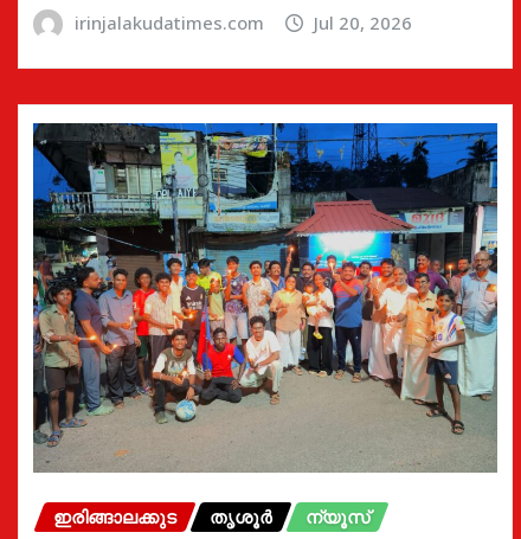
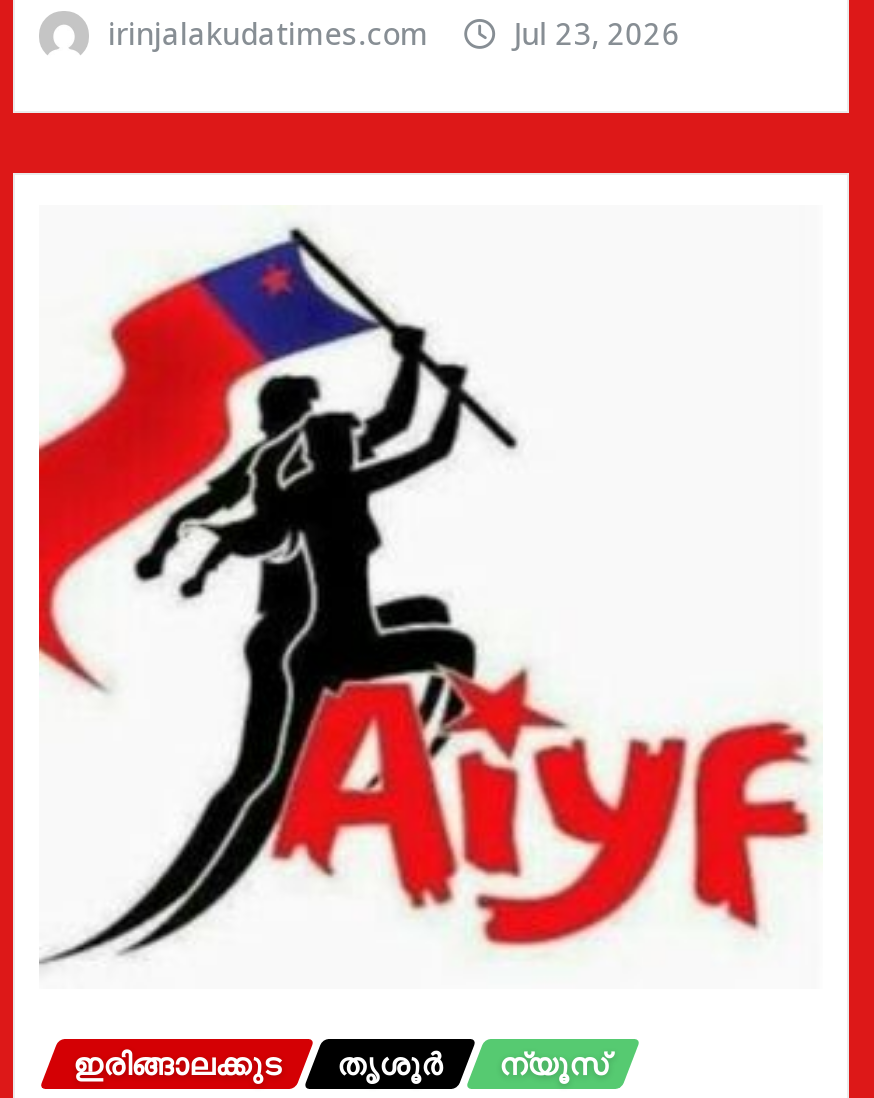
[314,10,412,34] Jul 20, 2026 -> [513,13,679,53] Jul 23, 2026
[32,122,499,474] [image] -> [37,208,823,966] [image]

